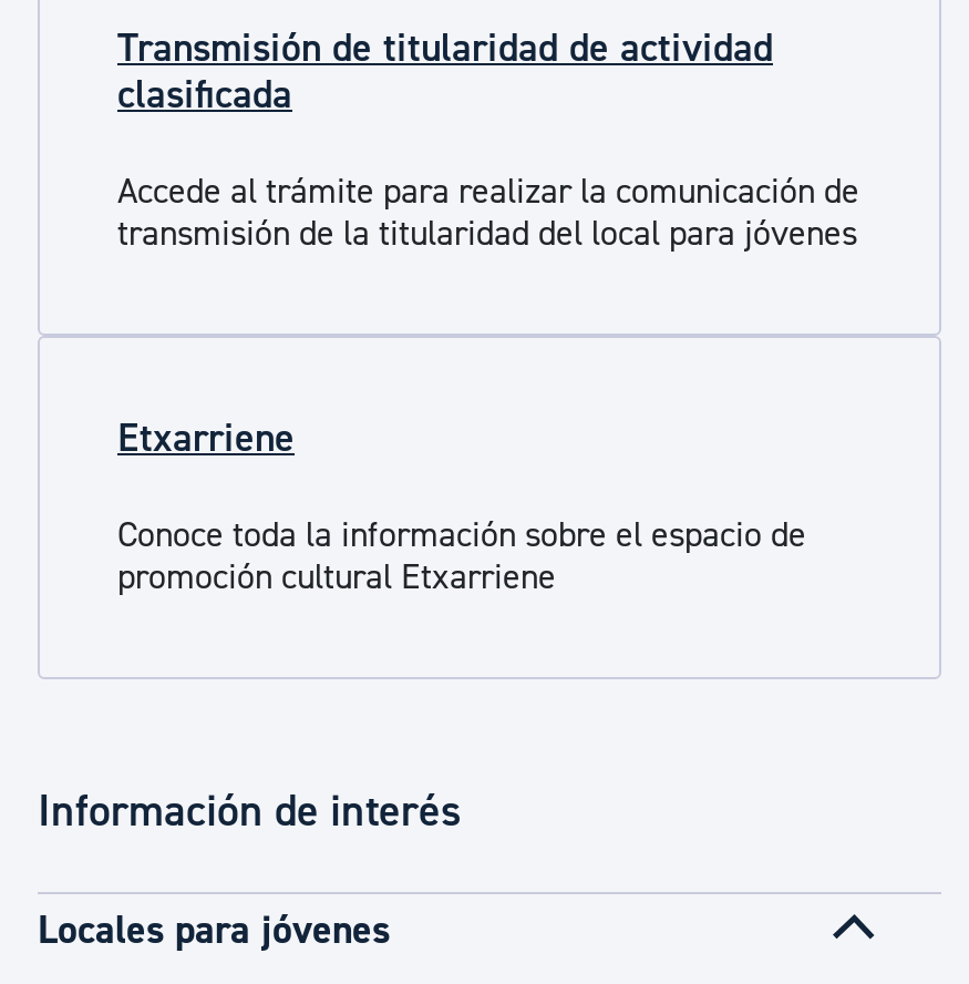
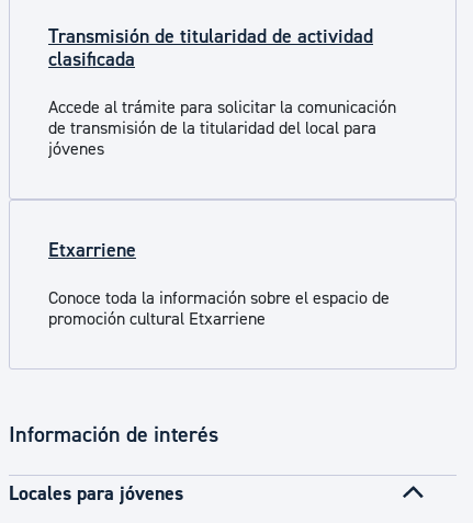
[117,170,859,256] Accede al trámite para realizar la comunicación de | transmisión de la titularidad del local para jóvenes -> [48,96,396,160] Accede al trámite para solicitar la comunicación | de transmisión de la titularidad del local para | jóvenes

